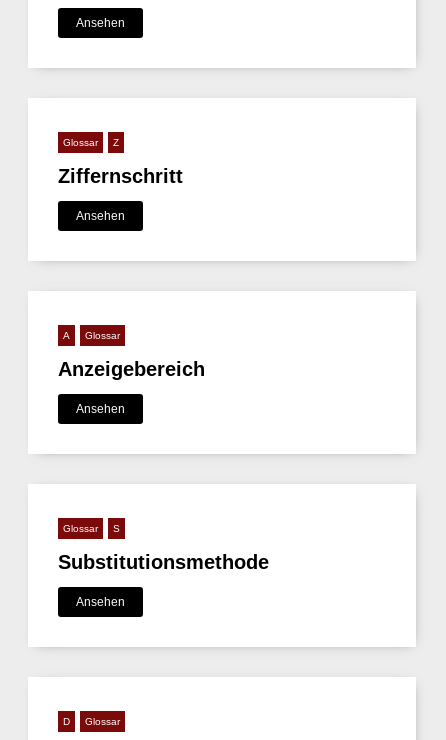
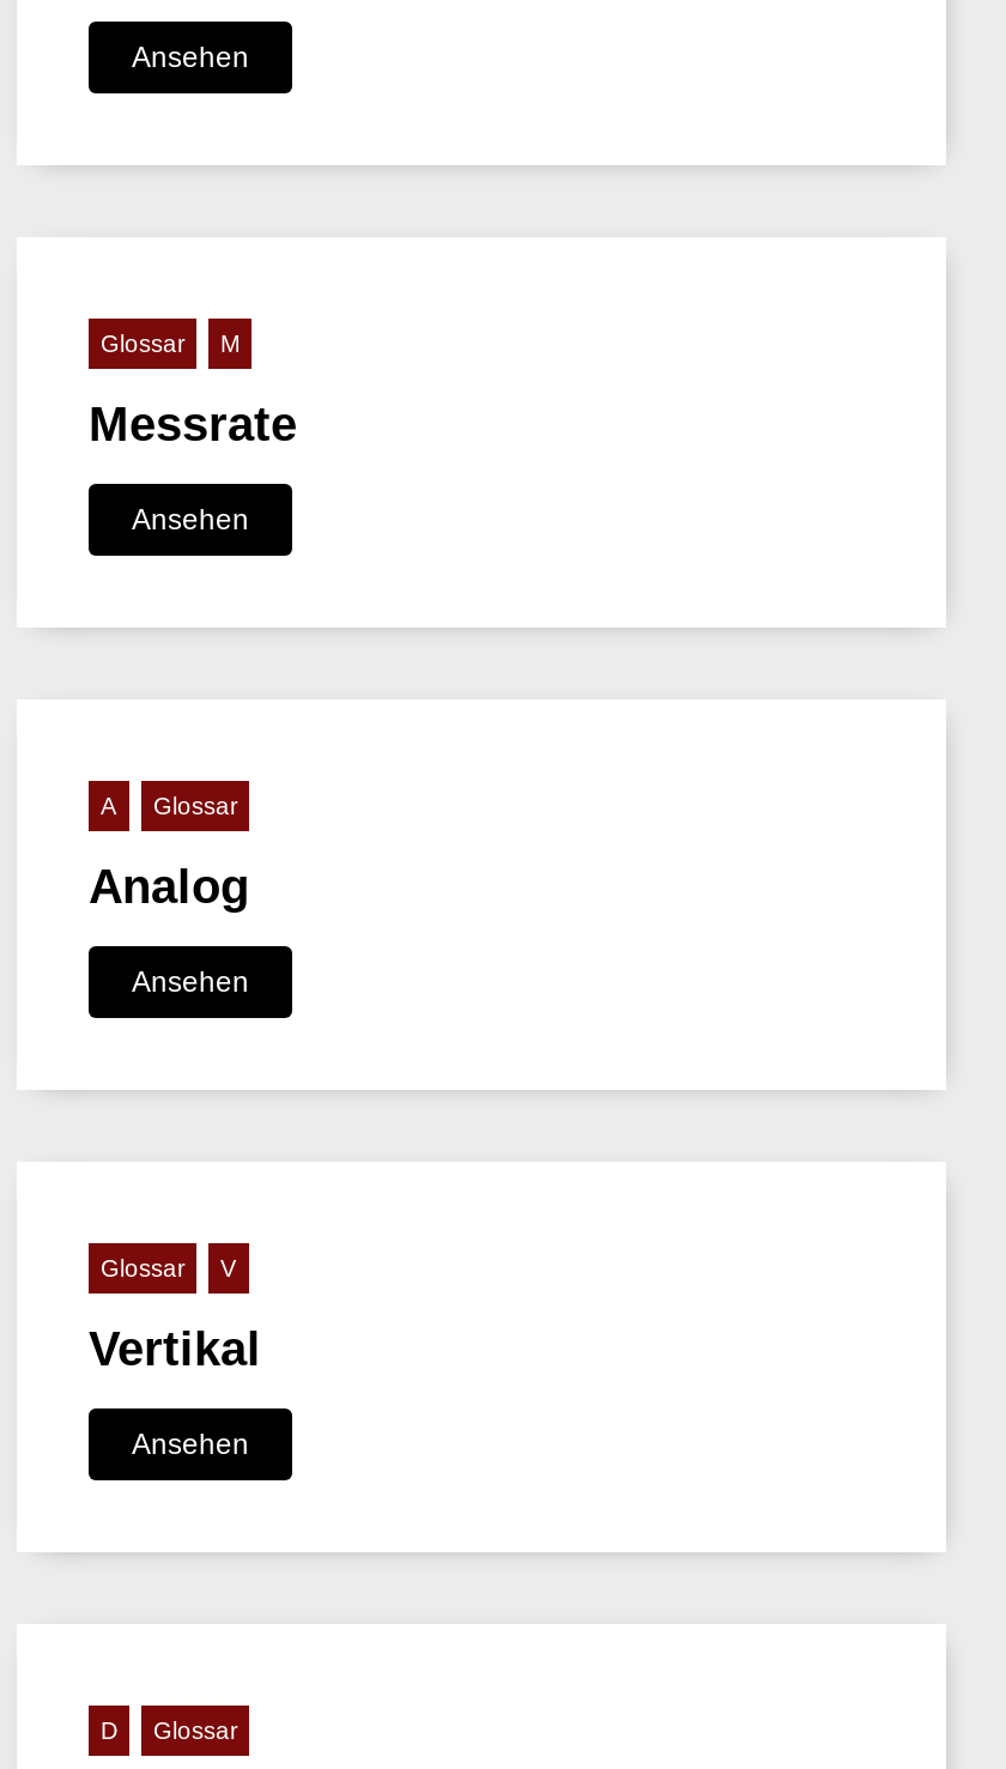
[113,137,119,148] Z -> [220,331,240,357] M
[58,165,183,187] Ziffernschritt -> [89,398,297,451] Messrate
[58,358,205,380] Anzeigebereich -> [89,860,249,913] Analog
[113,523,120,534] S -> [220,1256,237,1282] V
[58,551,269,573] Substitutionsmethode -> [89,1323,261,1375] Vertikal

